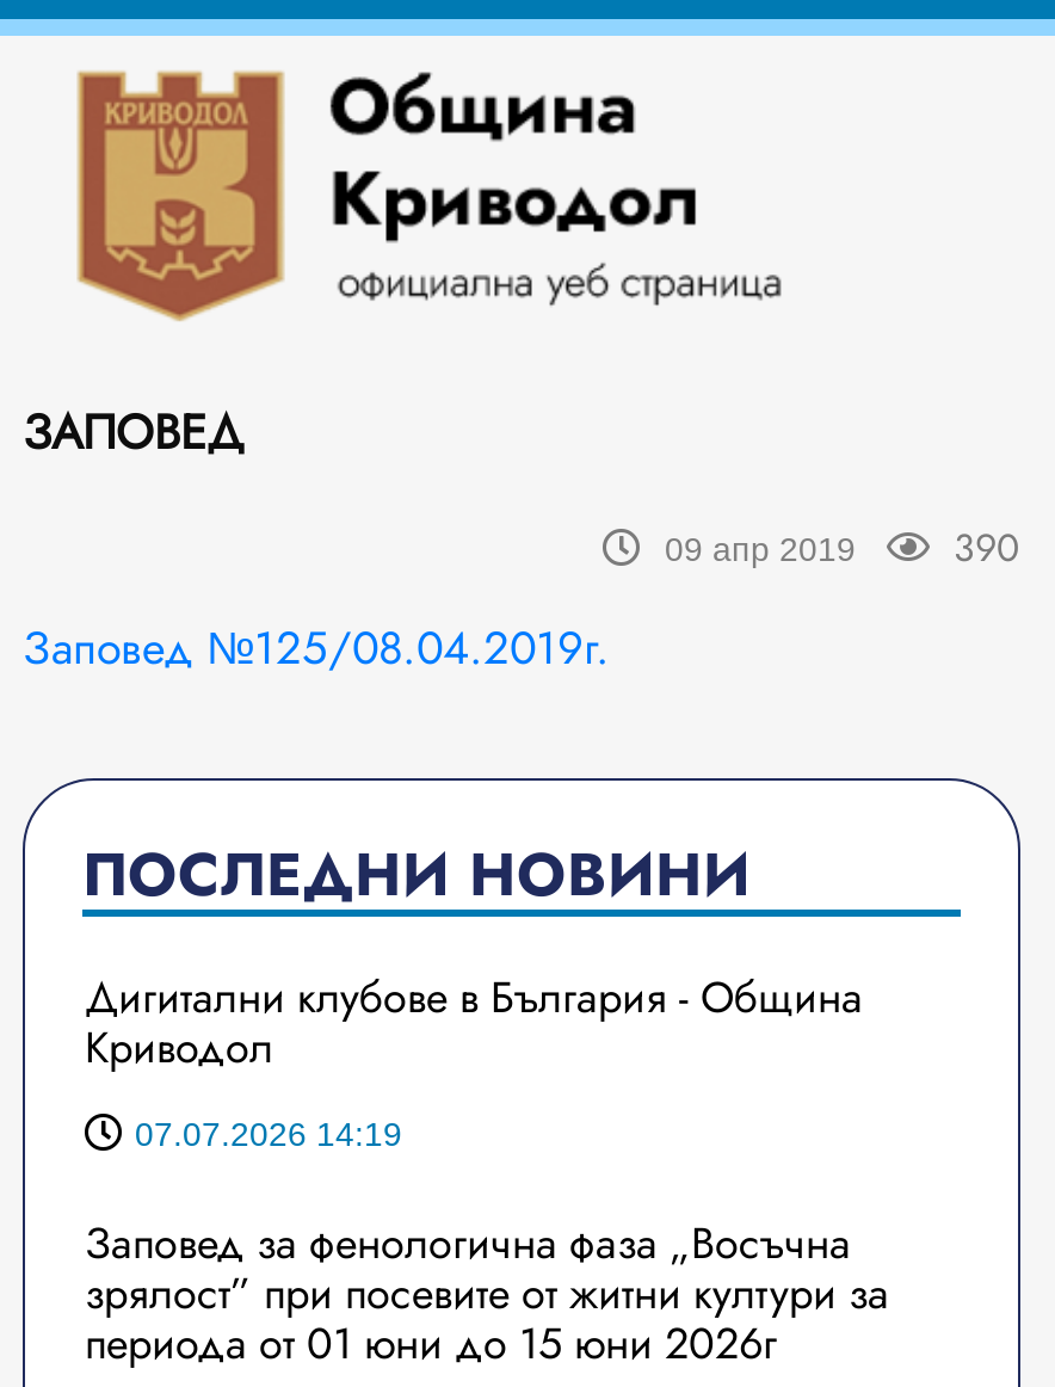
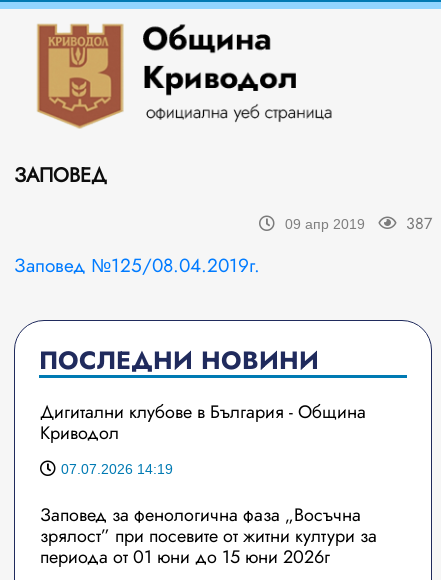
[954,522,1020,577] 390 -> [406,212,432,235] 387

